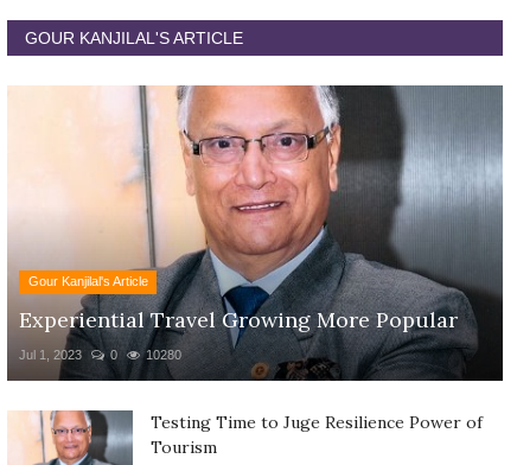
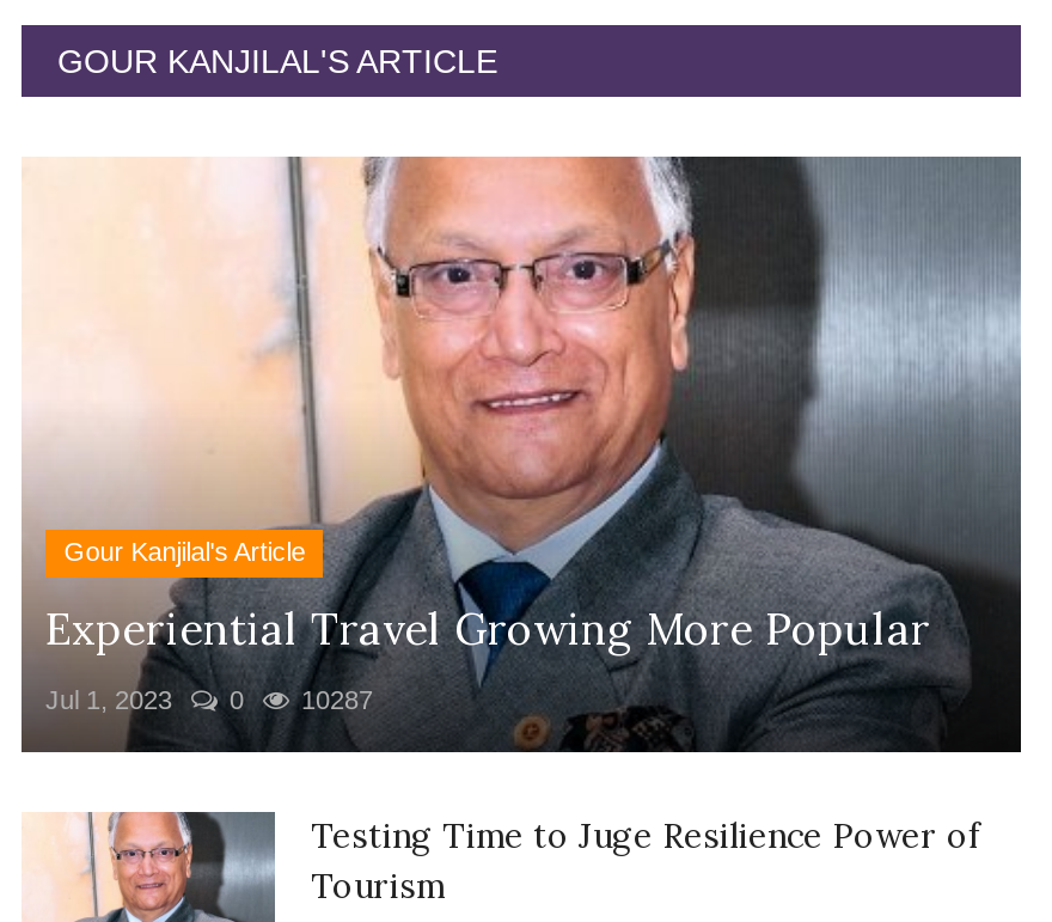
[146,347,181,362] 10280 -> [301,685,373,713] 10287

